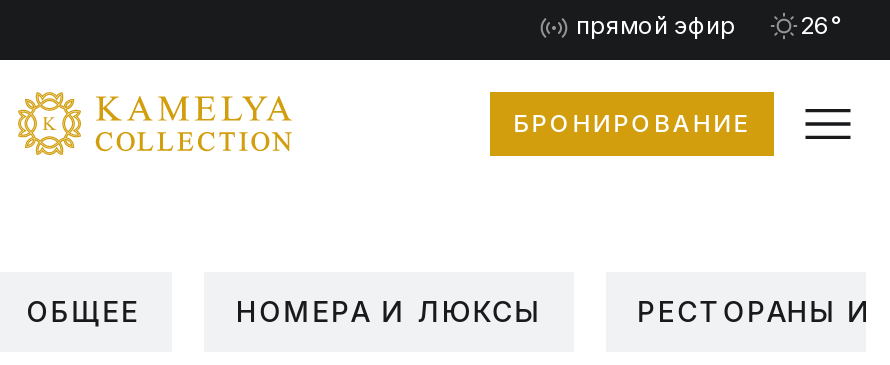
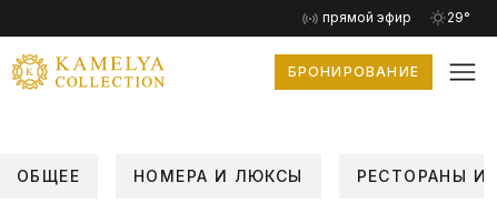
[800,11,842,41] 26° -> [447,9,470,26] 29°

